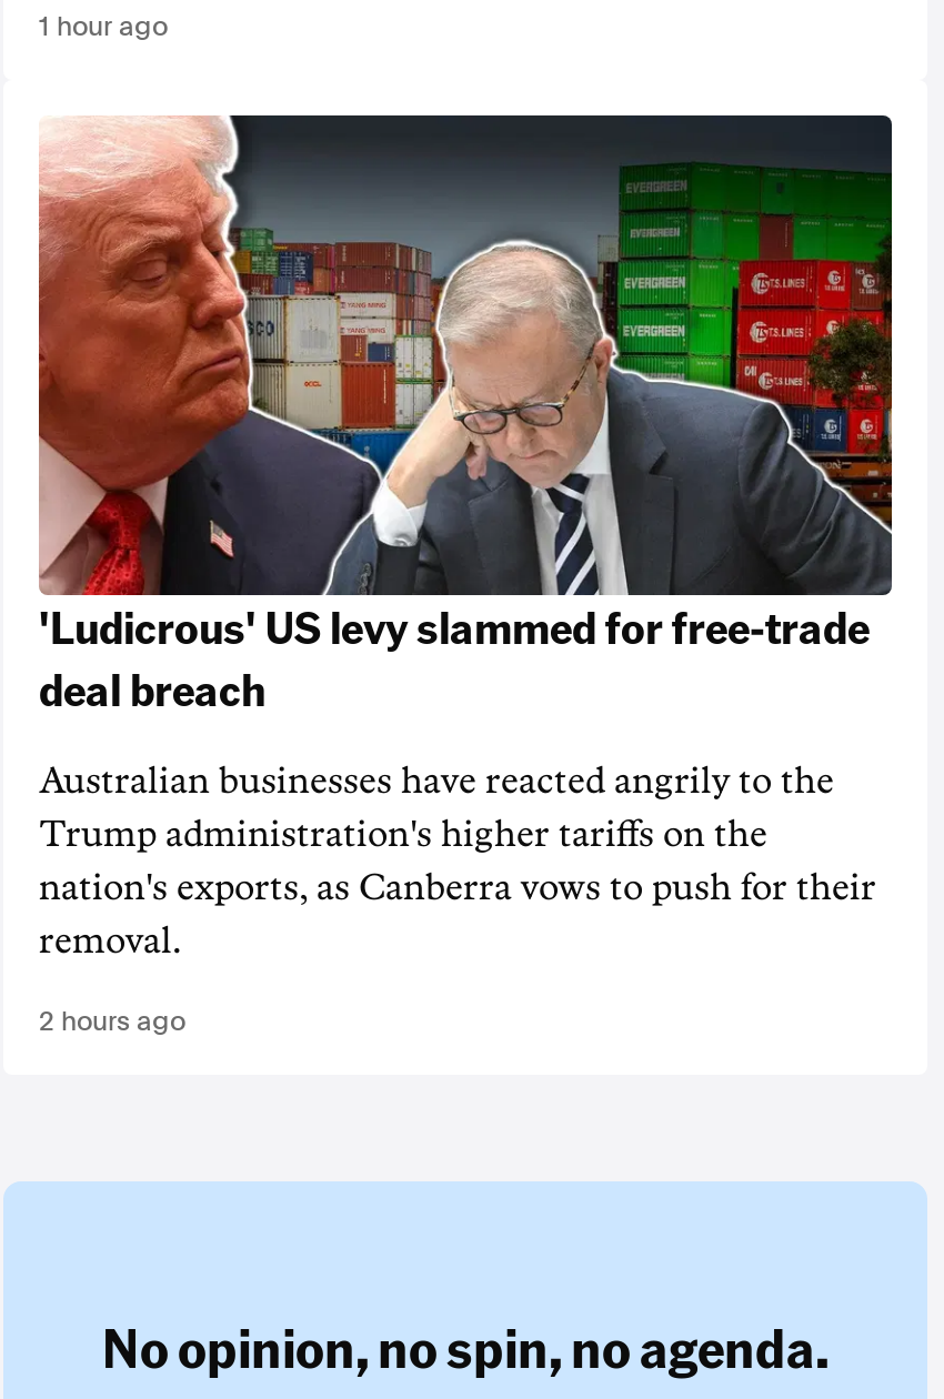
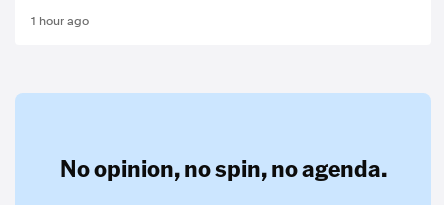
[37,113,894,1037] [image] | 'Ludicrous' US levy slammed for free-trade | deal breach | Australian businesses have reacted angrily to the | Trump administration's higher tariffs on the | nation's exports, as Canberra vows to push for their | removal. | 2 hours ago -> none

